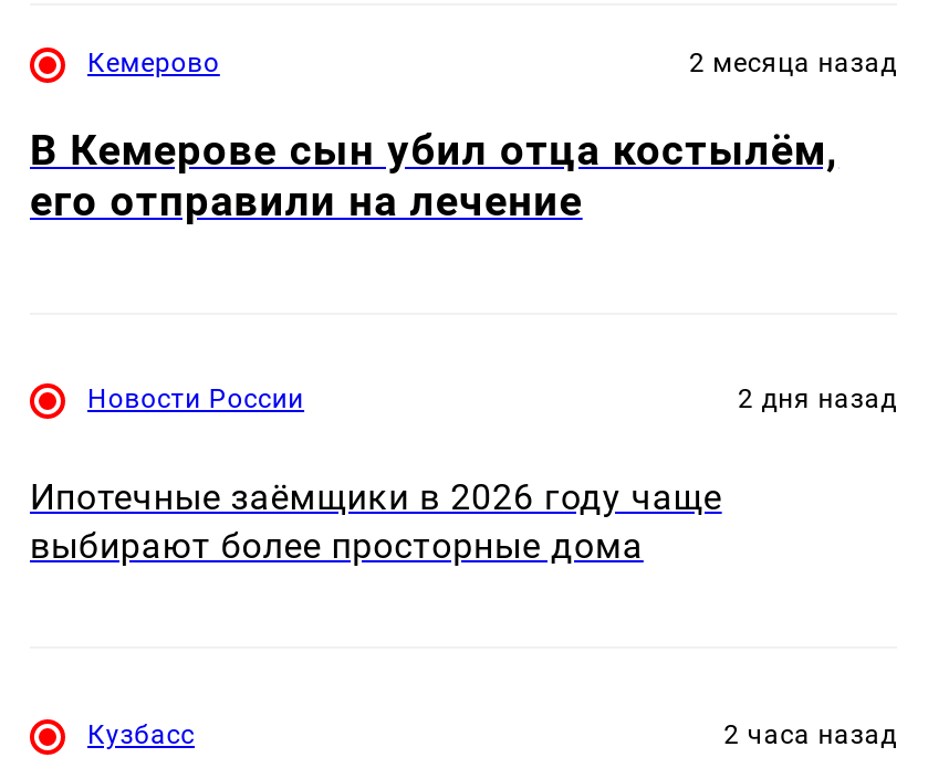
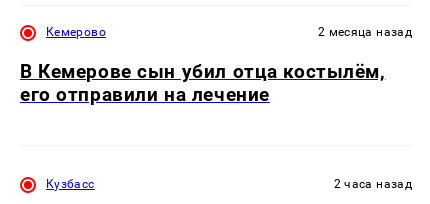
[30,384,897,568] Новости России | 2 дня назад | Ипотечные заёмщики в 2026 году чаще | выбирают более просторные дома -> none

